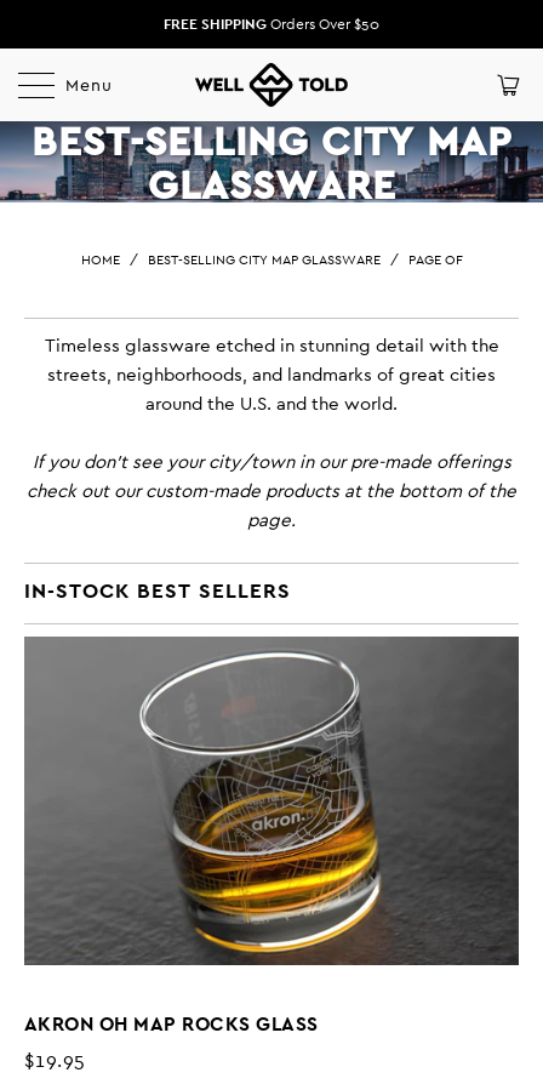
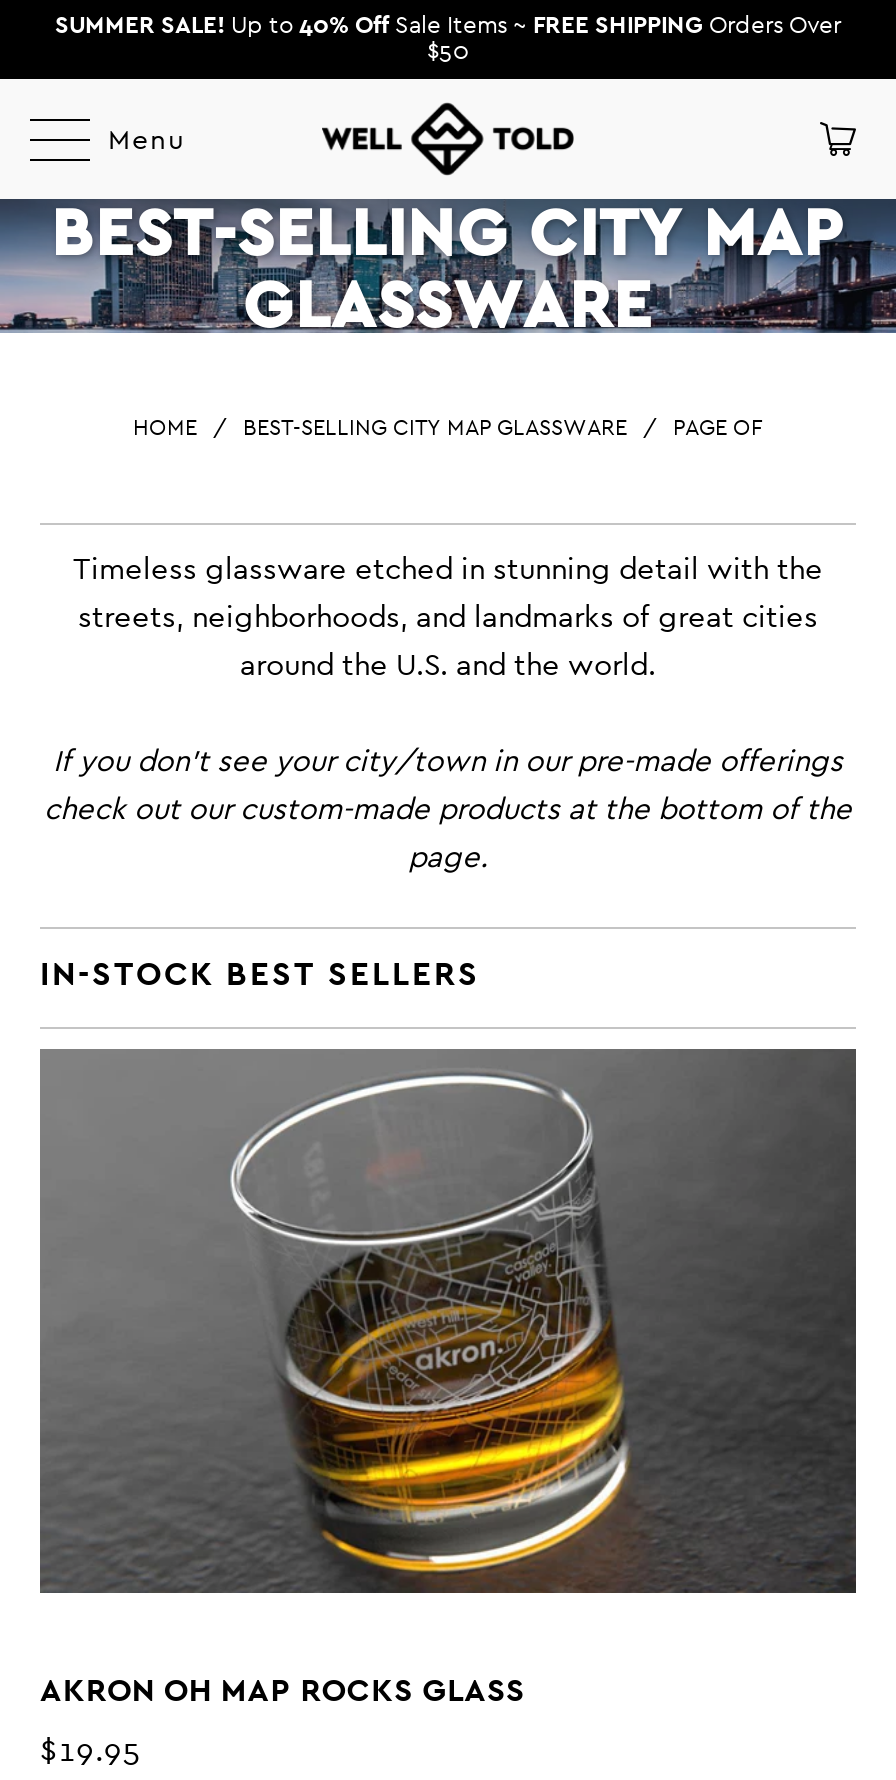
[164,14,379,33] FREE SHIPPING Orders Over $50 -> [55,9,841,67] SUMMER SALE! Up to 40% Off Sale Items ~ FREE SHIPPING Orders Over | $50

